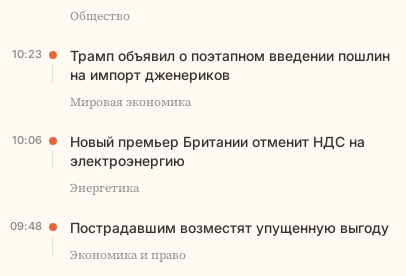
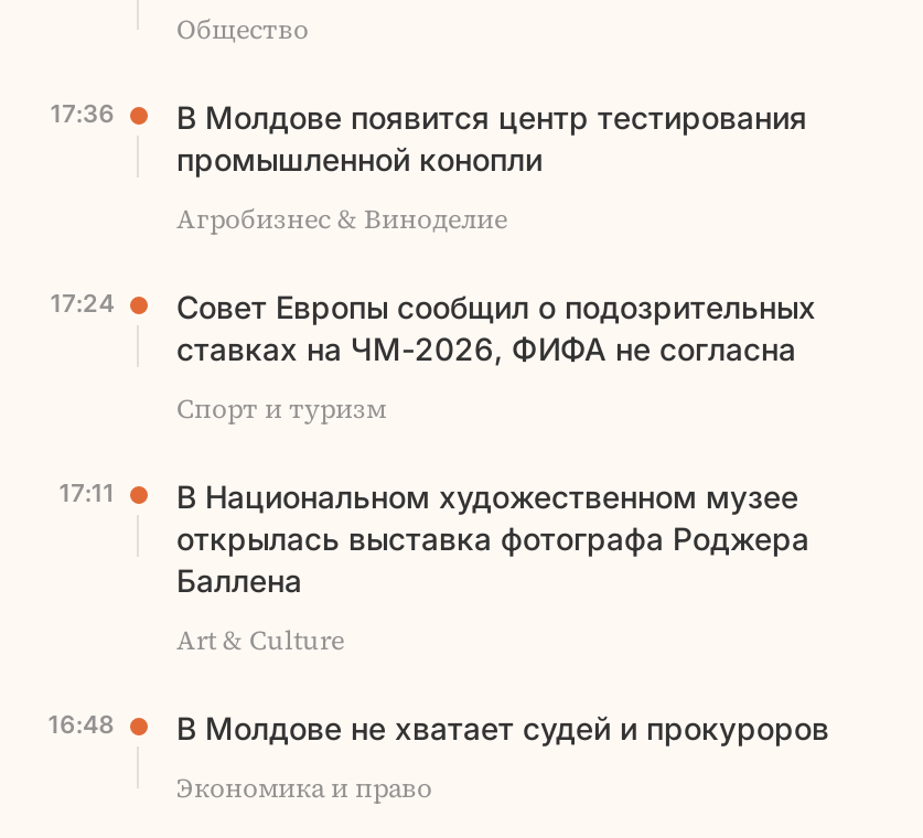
[10,47,390,236] 10:23 | Трамп объявил о поэтапном введении пошлин | на импорт дженериков | Мировая экономика | 10:06 | Новый премьер Британии отменит НДС на | электроэнергию | Энергетика | 09:48 | Пострадавшим возместят упущенную выгоду -> [48,98,829,746] 17:36 | В Молдове появится центр тестирования | промышленной конопли | Агробизнес & Виноделие | 17:24 | Совет Европы сообщил о подозрительных | ставках на ЧМ-2026, ФИФА не согласна | Спорт и туризм | 17:11 | В Национальном художественном музее | открылась выставка фотографа Роджера | Баллена | Art & Culture | 16:48 | В Молдове не хватает судей и прокуроров

